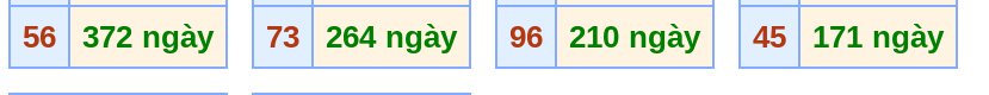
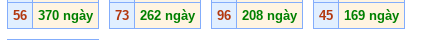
[82,19,214,55] 372 ngày -> [38,8,93,23] 370 ngày
[326,19,457,55] 264 ngày -> [140,8,195,23] 262 ngày
[569,19,700,55] 210 ngày -> [242,8,297,23] 208 ngày
[812,19,944,55] 171 ngày -> [344,8,399,23] 169 ngày

